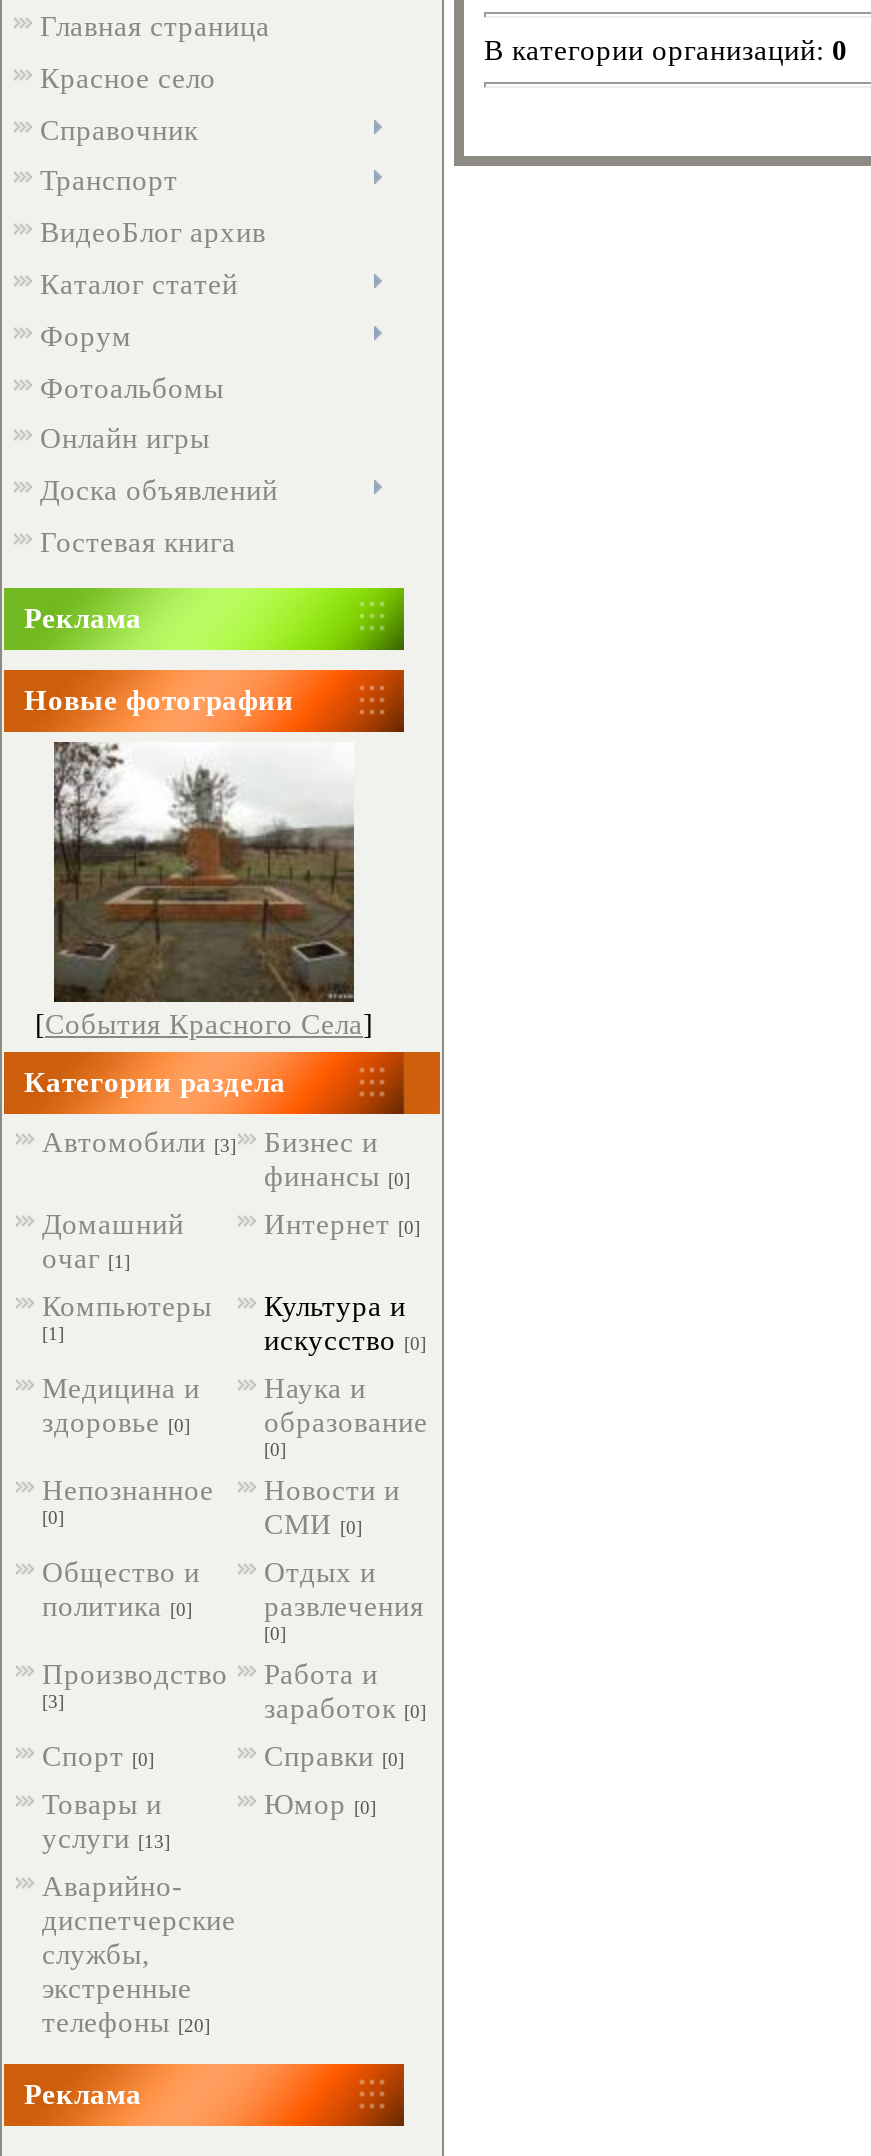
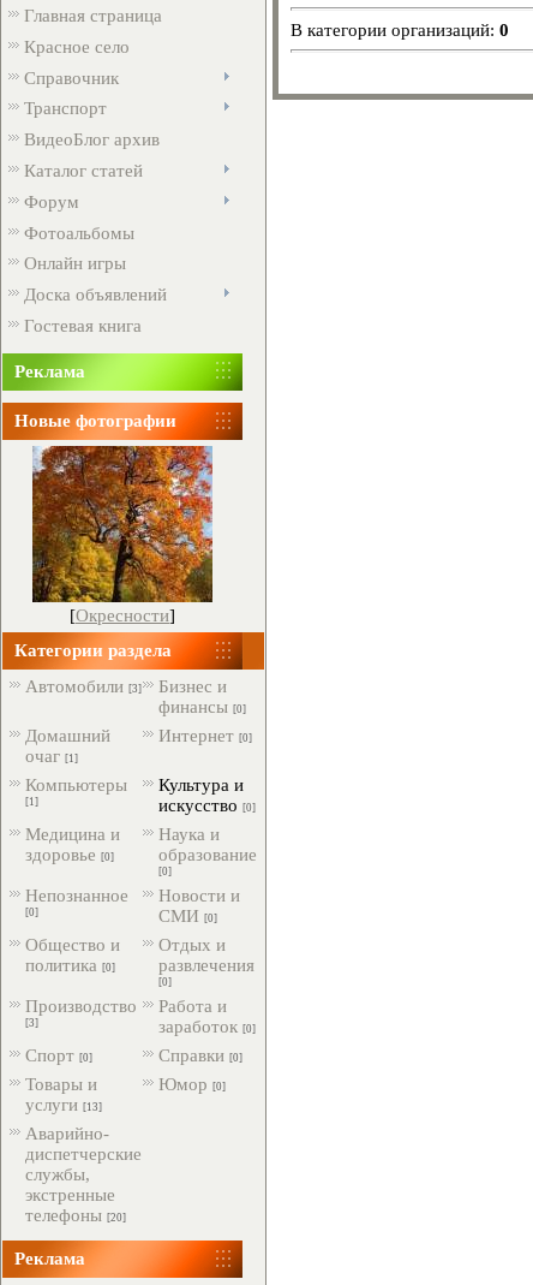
[35,740,373,1040] [image] | [События Красного Села] -> [32,445,214,625] [image] | [Окресности]

